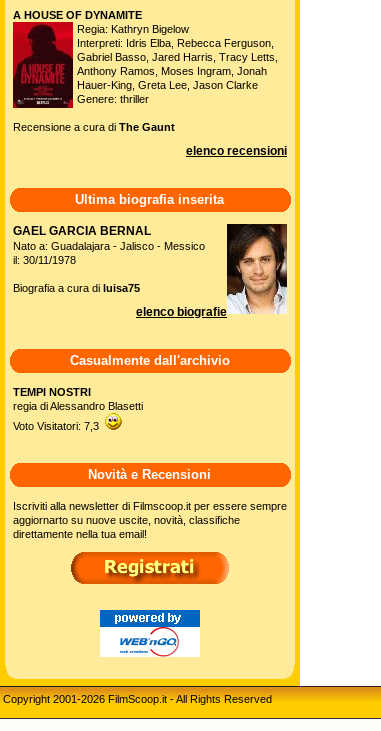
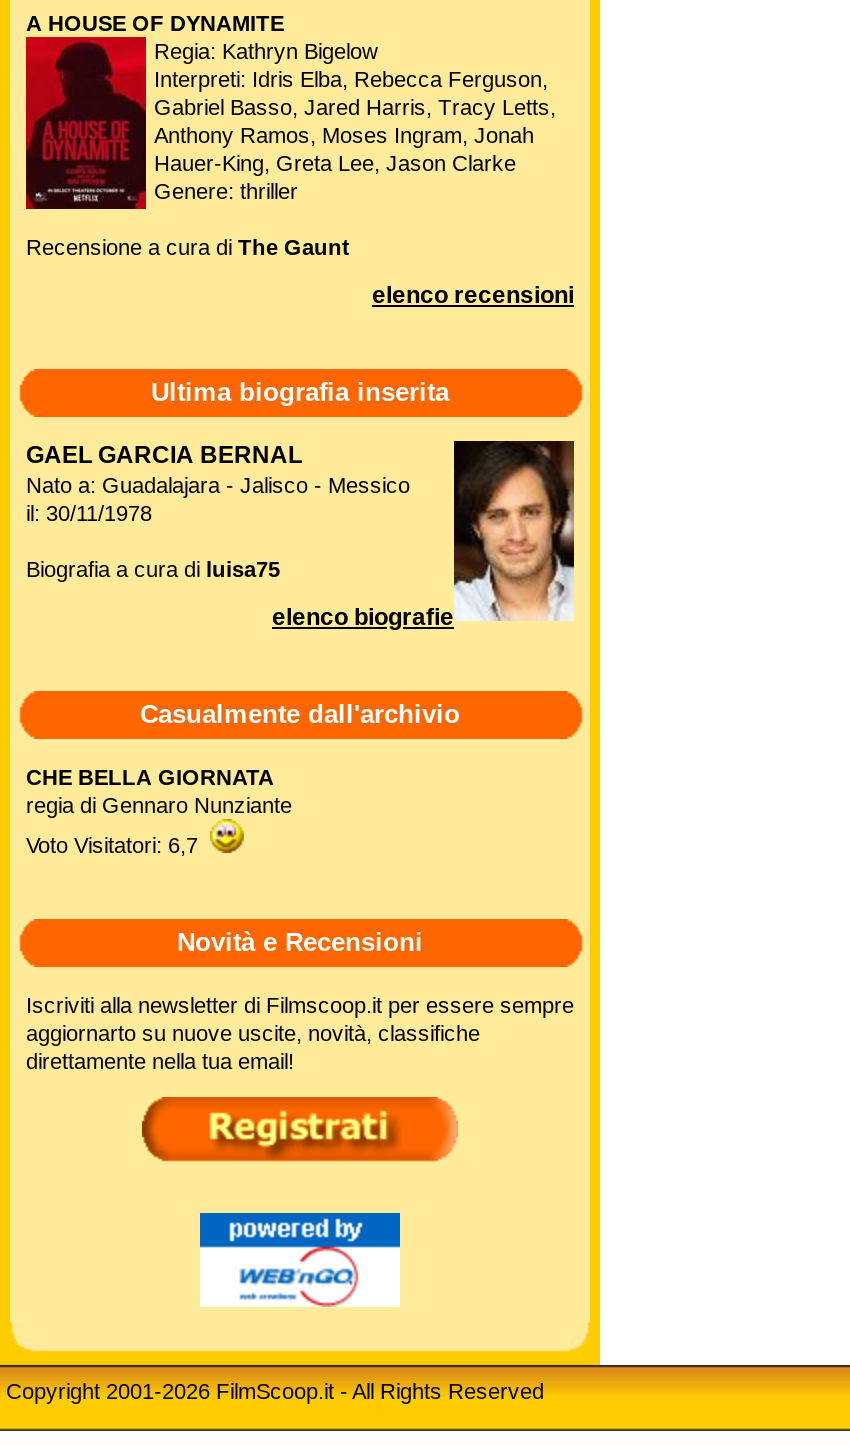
[13,386,143,412] TEMPI NOSTRI | regia di Alessandro Blasetti -> [26,765,292,817] CHE BELLA GIORNATA | regia di Gennaro Nunziante
[13,420,105,432] Voto Visitatori: 7,3 -> [26,833,210,857] Voto Visitatori: 6,7

